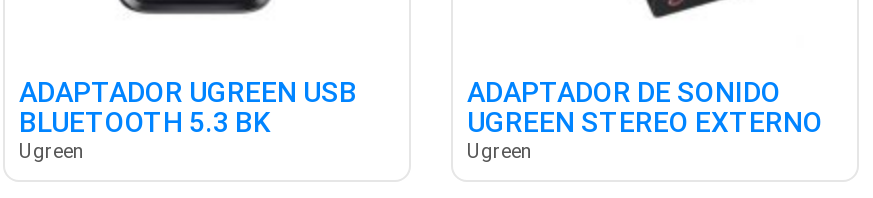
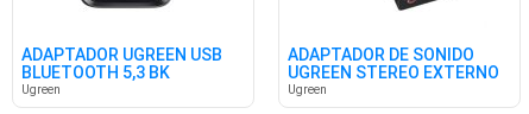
[19,106,271,138] BLUETOOTH 5.3 BK -> [21,63,170,82] BLUETOOTH 5,3 BK

